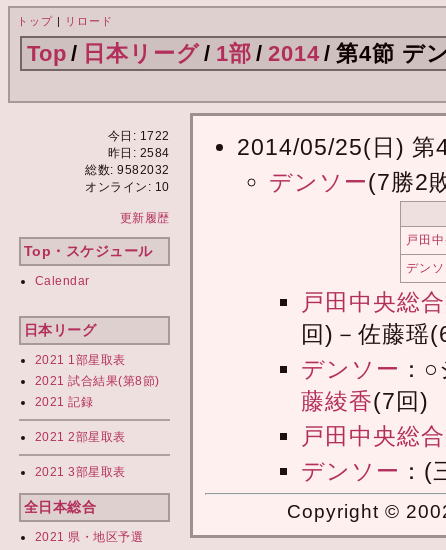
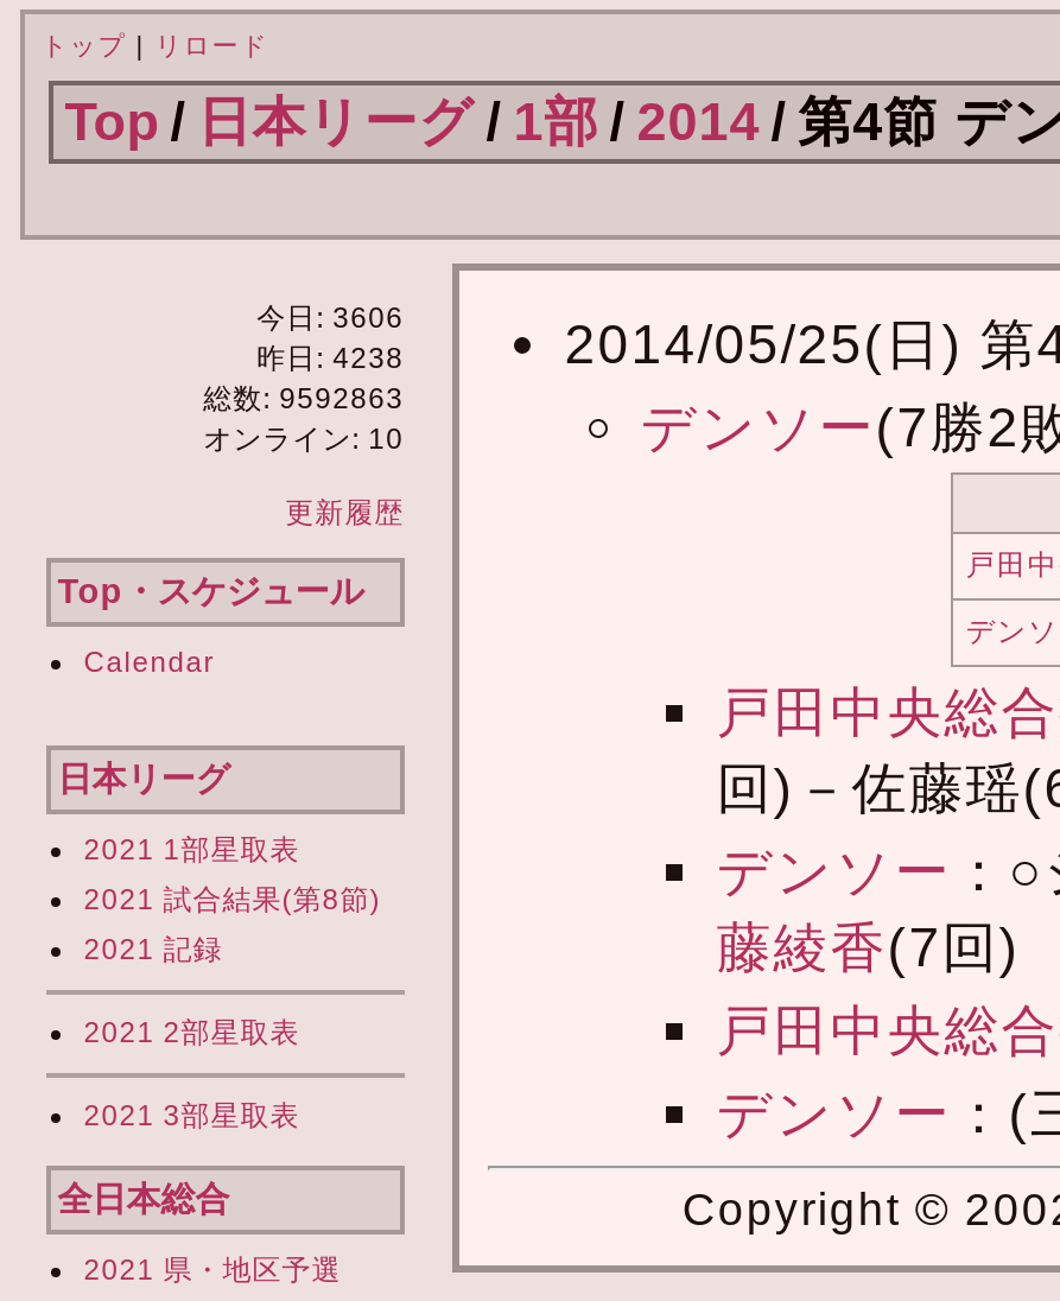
[108,129,170,143] 今日: 1722 -> [257,301,404,334] 今日: 3606
[108,146,170,160] 昨日: 2584 -> [257,341,404,375] 昨日: 4238
[85,163,170,177] 総数: 9582032 -> [203,382,404,415] 総数: 9592863

